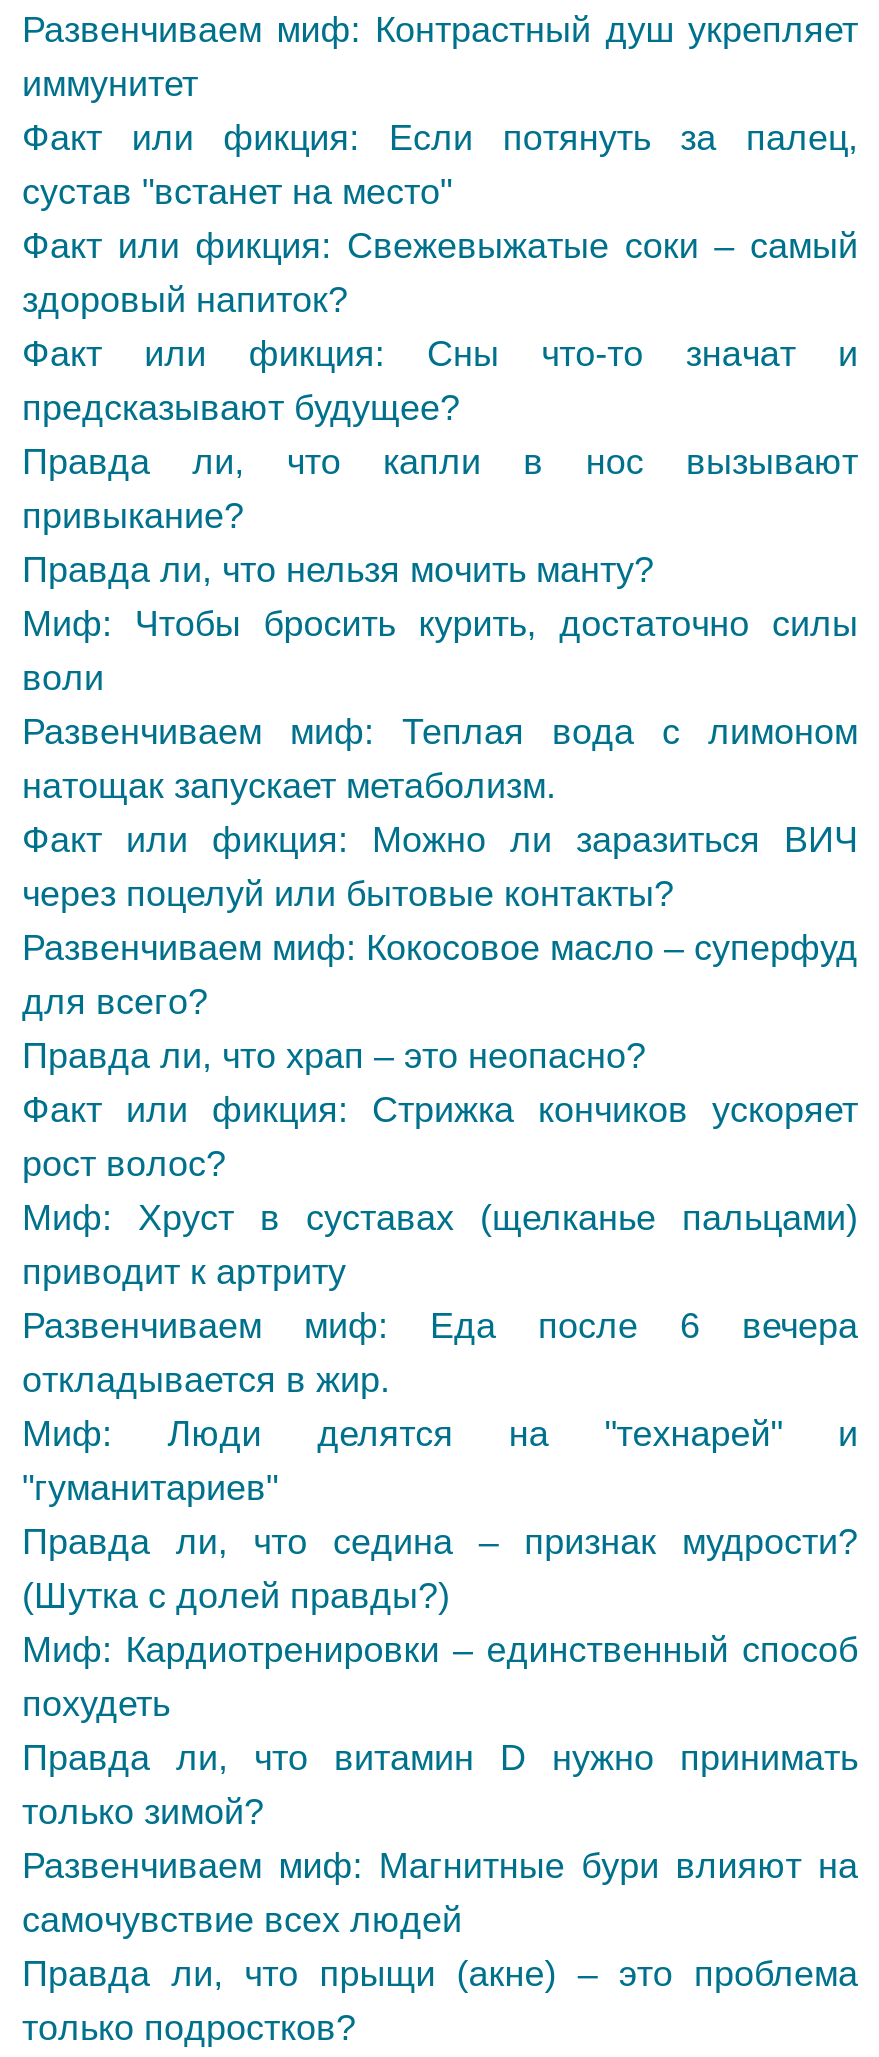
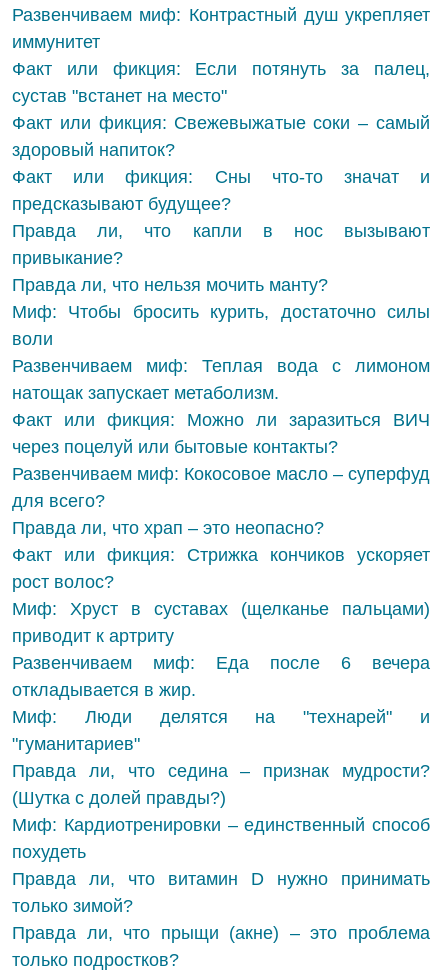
[22,1846,858,1940] Развенчиваем миф: Магнитные бури влияют на | самочувствие всех людей -> none

